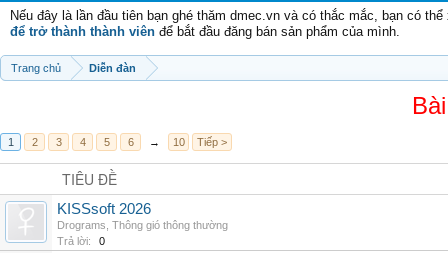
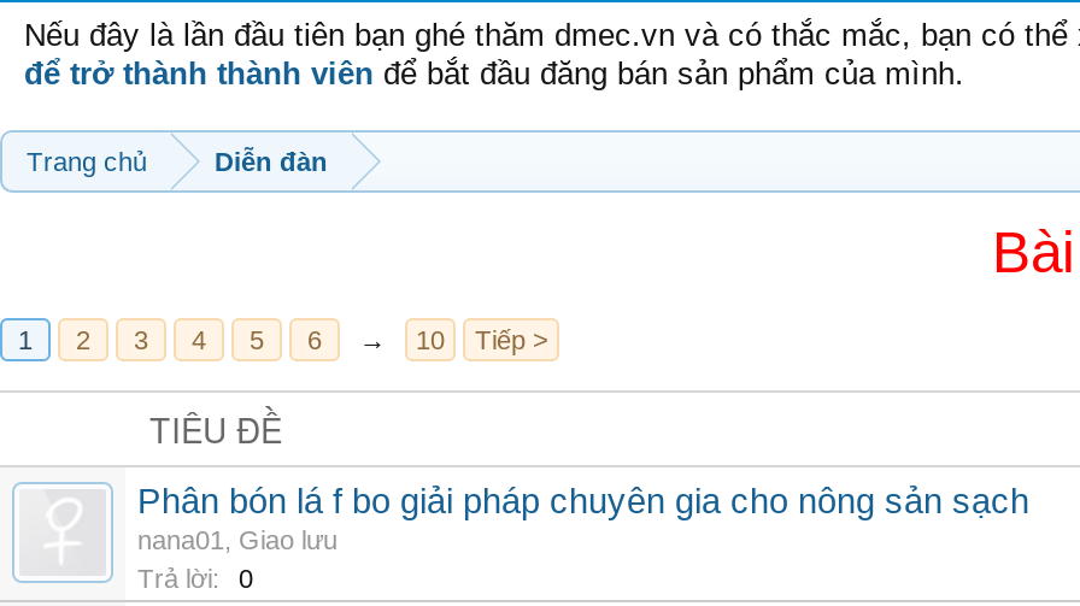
[57,201,228,231] KISSsoft 2026 | Drograms, Thông gió thông thường -> [137,482,1029,554] Phân bón lá f bo giải pháp chuyên gia cho nông sản sạch | nana01, Giao lưu

